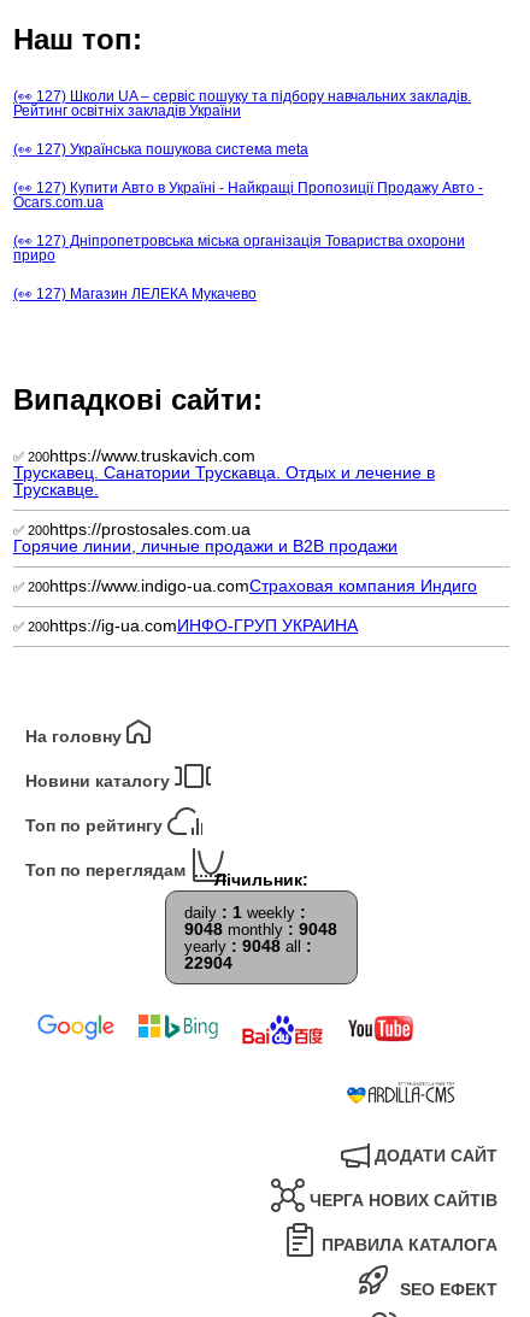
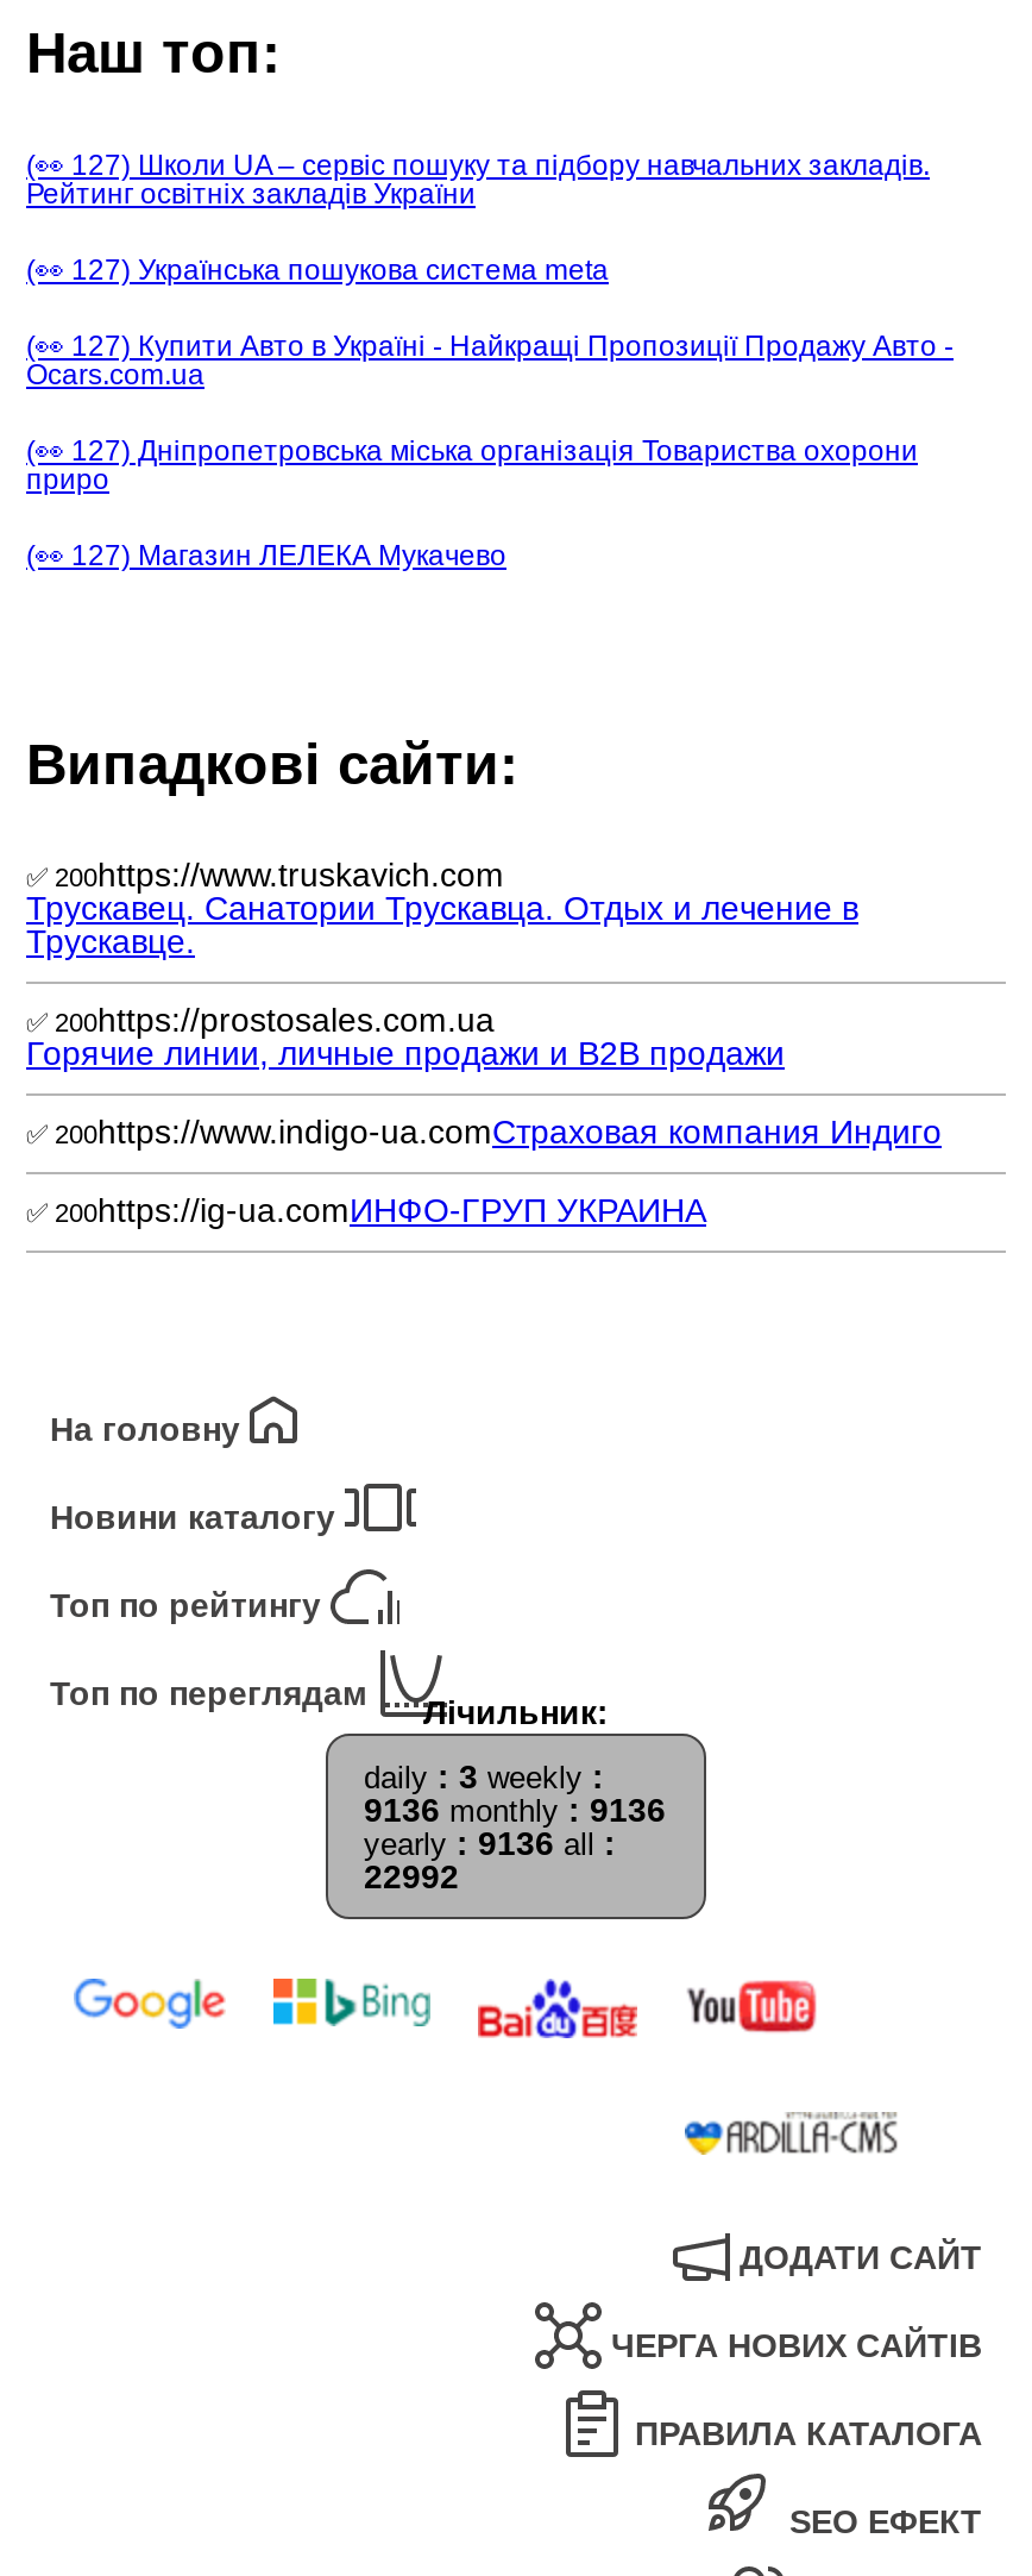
[184,903,306,922] daily: 1 weekly: -> [364,1757,604,1795] daily: 3 weekly:
[184,919,337,939] 9048 monthly: 9048 -> [364,1791,666,1829] 9136 monthly: 9136
[184,936,312,956] yearly: 9048 all: -> [364,1824,616,1862] yearly: 9136 all:
[184,953,232,972] 22904 -> [364,1857,459,1895] 22992

